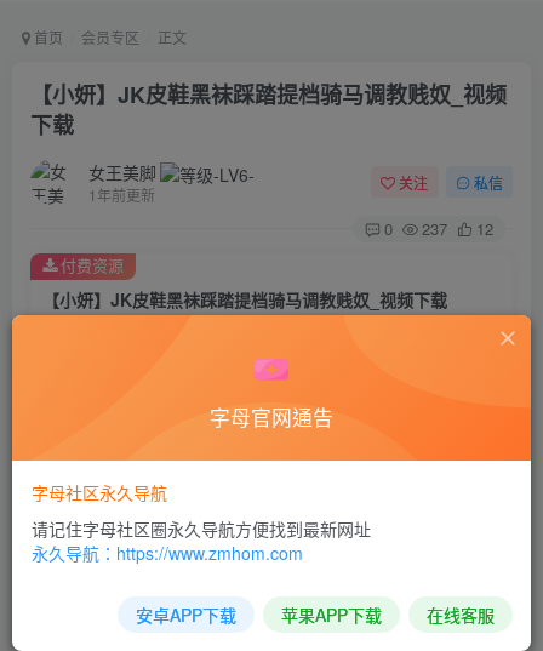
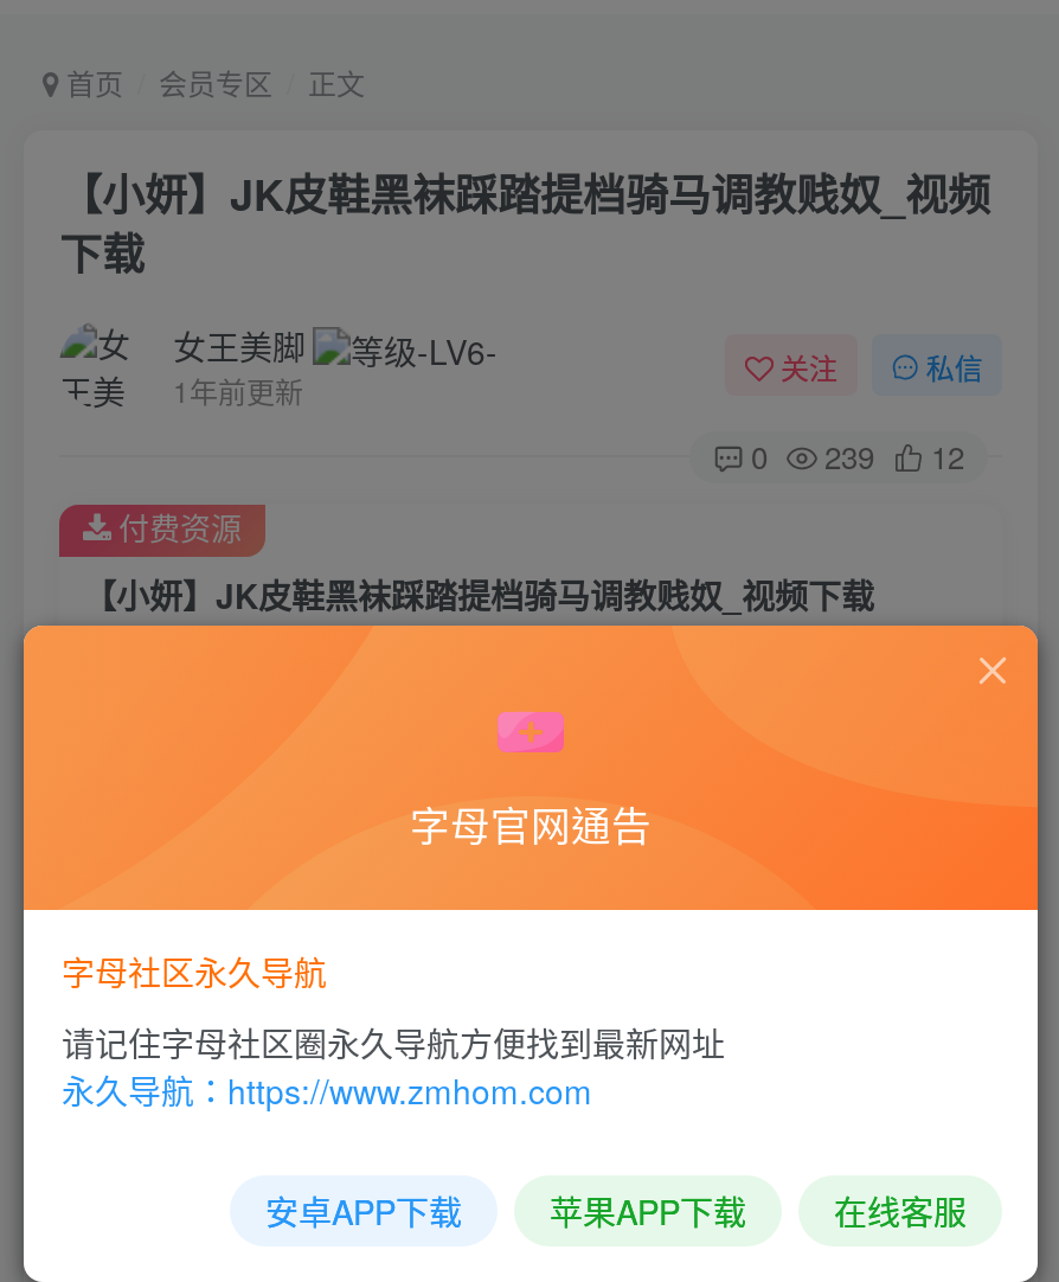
[384,217,493,240] 0 237 12 -> [751,434,964,479] 0 239 12

